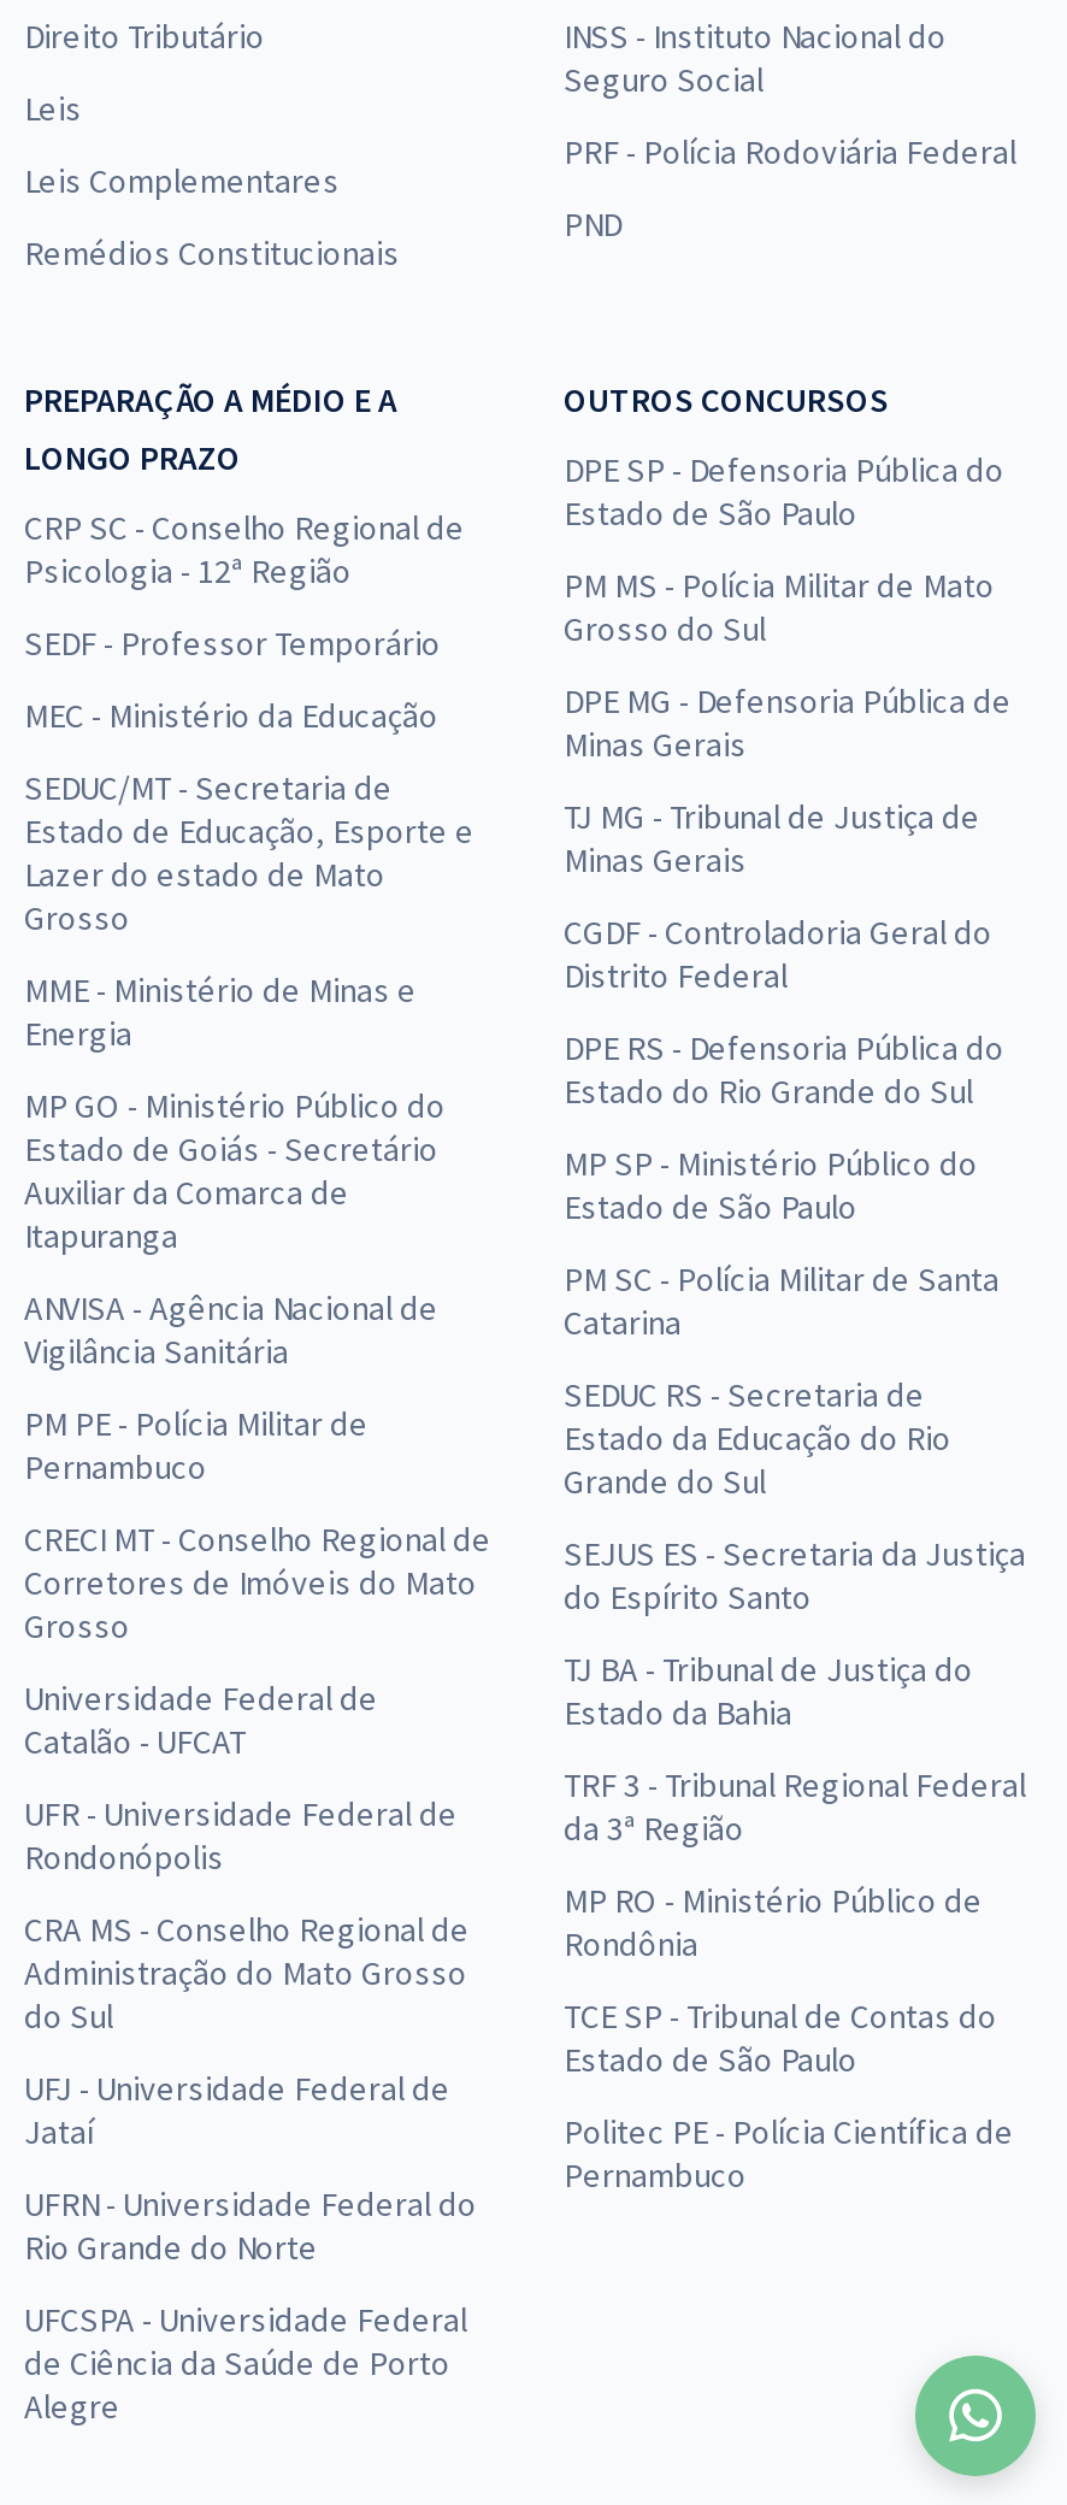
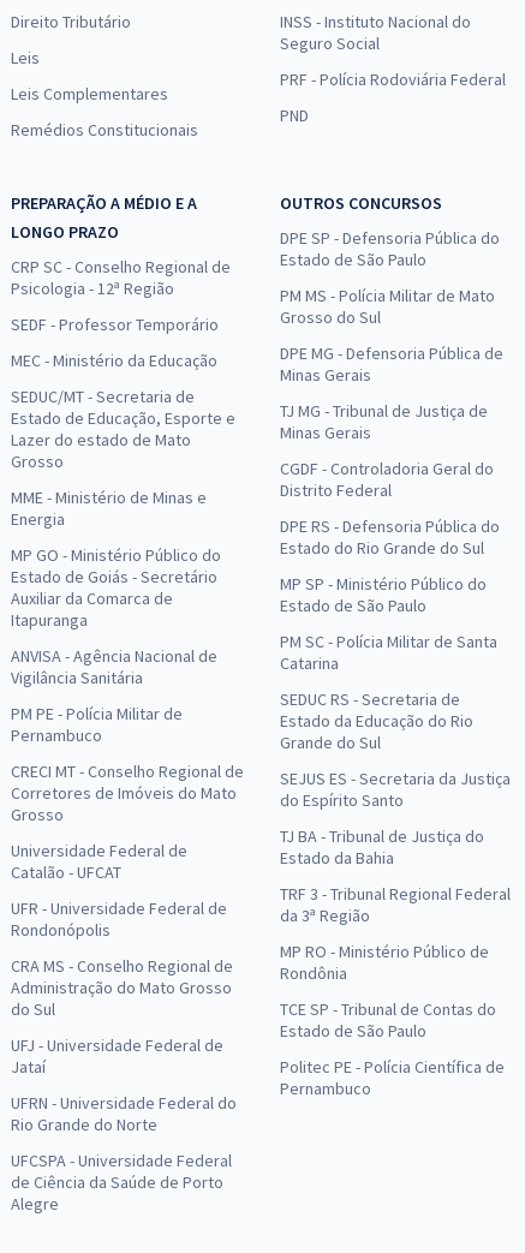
[910,2351,1041,2491] [image] -> none

